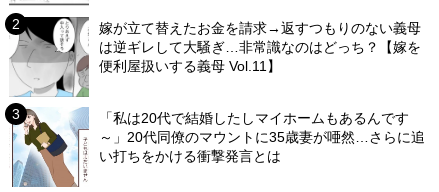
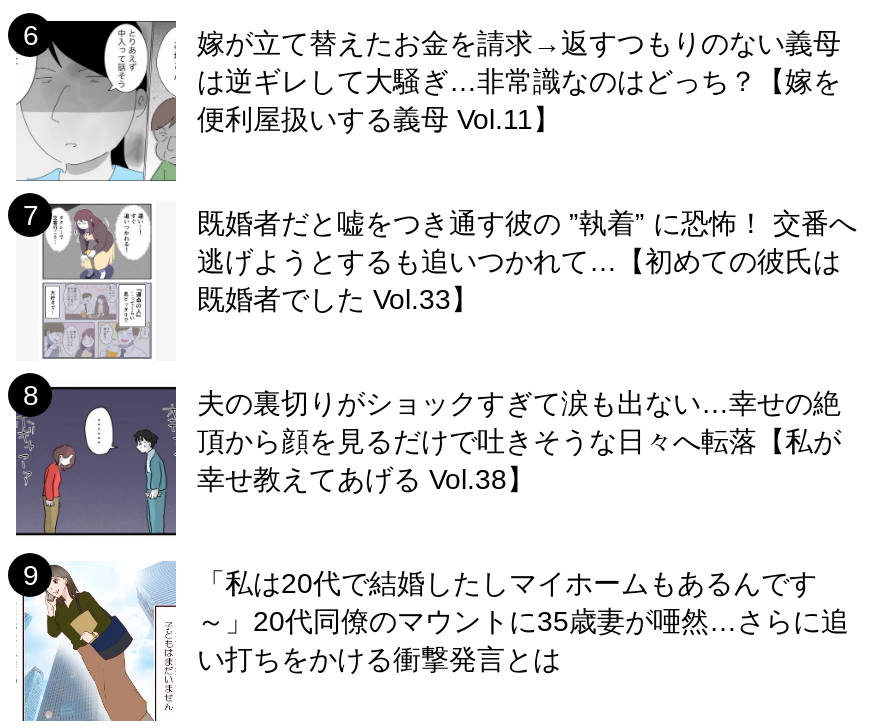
none -> [14,383,176,537] [image]
none -> [22,201,857,496] [image] | 既婚者だと嘘をつき通す彼の ”執着” に恐怖！ 交番へ | 逃げようとするも追いつかれて…【初めての彼氏は | 既婚者でした Vol.33】 | 夫の裏切りがショックすぎて涙も出ない…幸せの絶 | 頂から顔を見るだけで吐きそうな日々へ転落【私が | 幸せ教えてあげる Vol.38】

